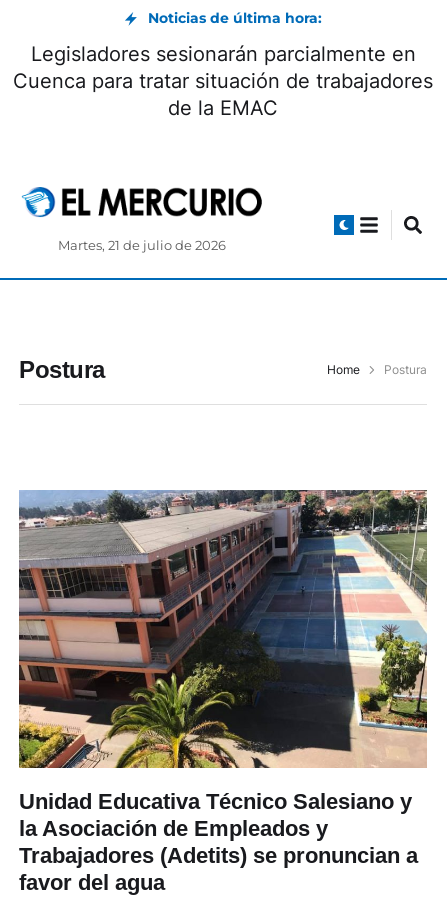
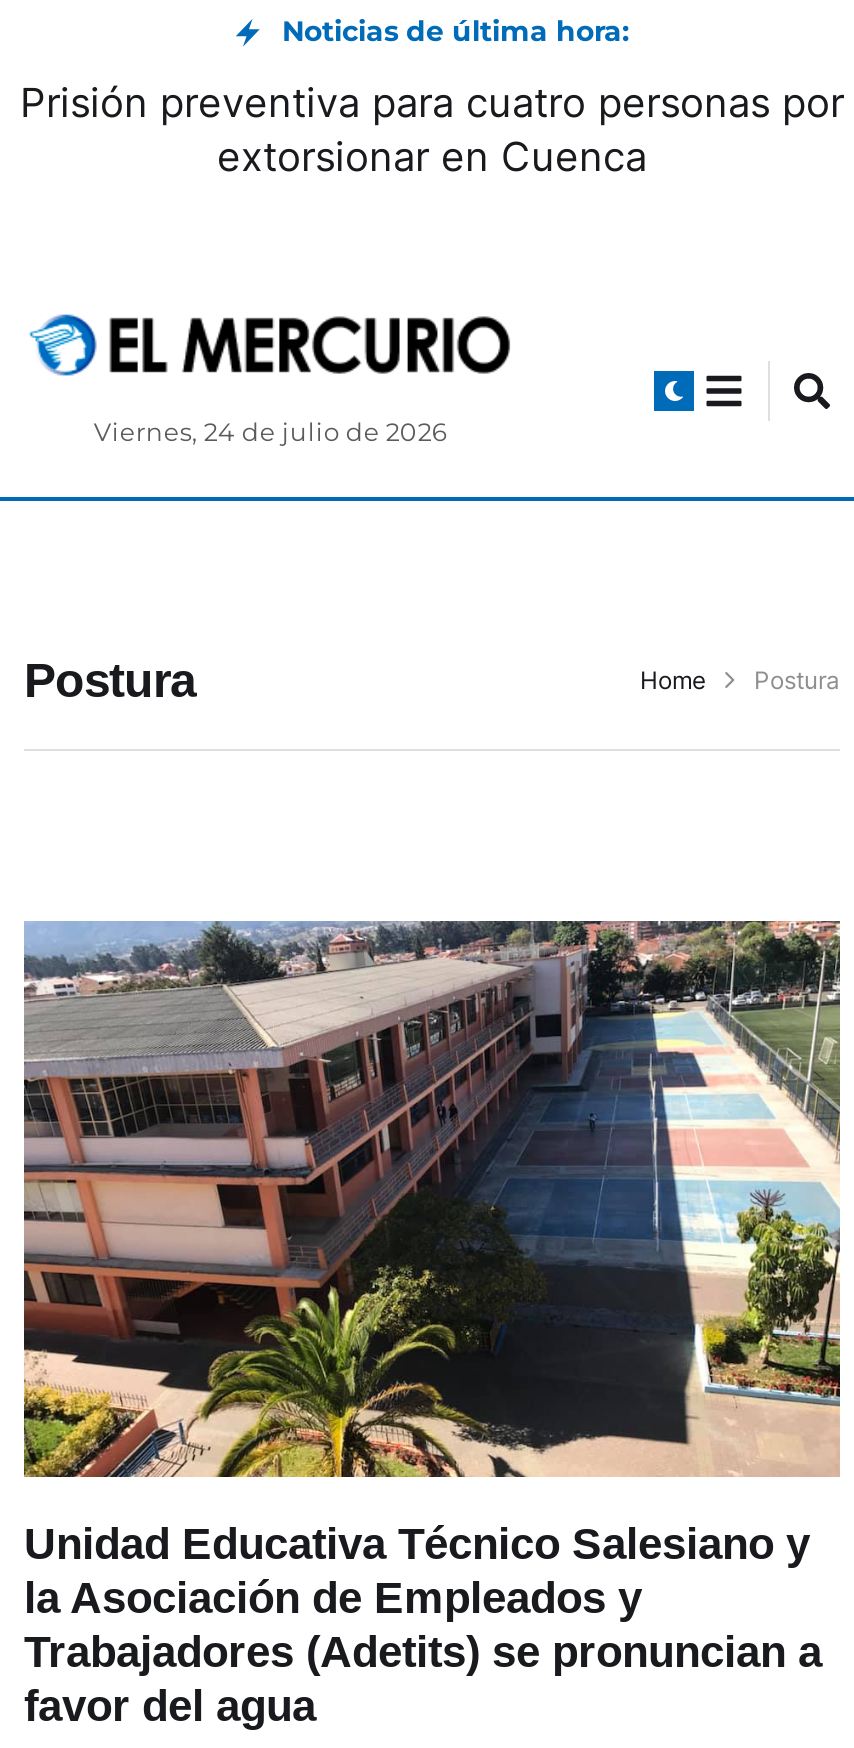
[13,42,433,120] Legisladores sesionarán parcialmente en | Cuenca para tratar situación de trabajadores | de la EMAC -> [20,79,844,181] Prisión preventiva para cuatro personas por | extorsionar en Cuenca
[58,238,226,253] Martes, 21 de julio de 2026 -> [94,418,448,448] Viernes, 24 de julio de 2026

